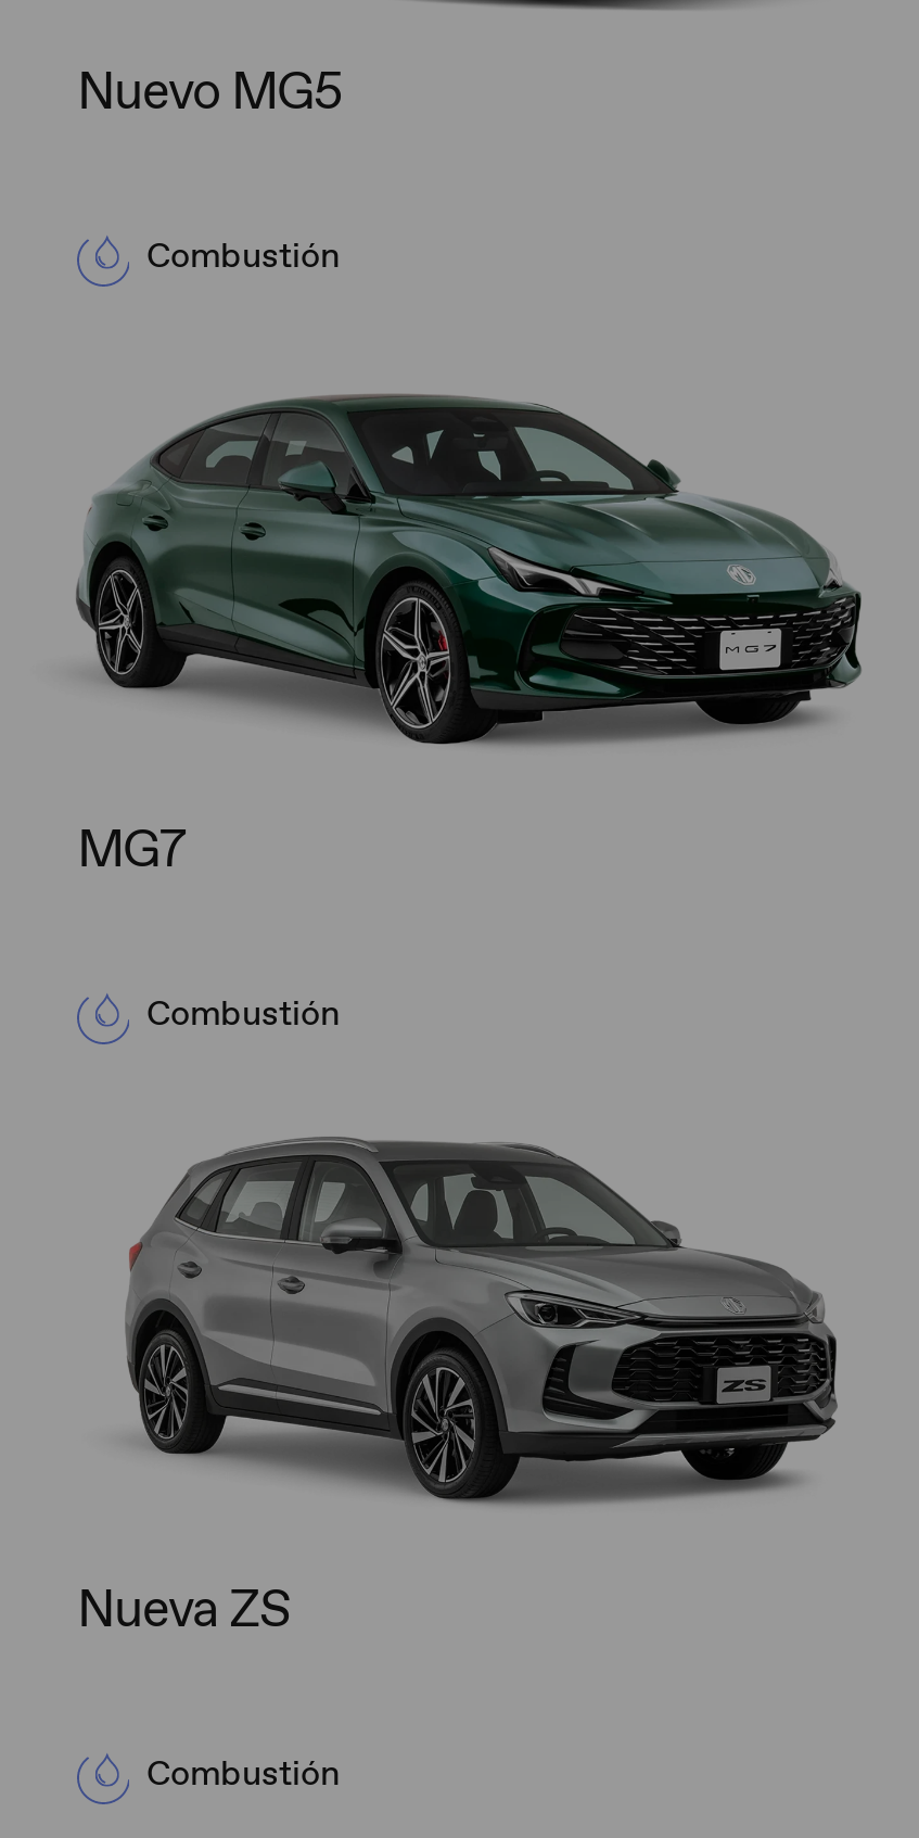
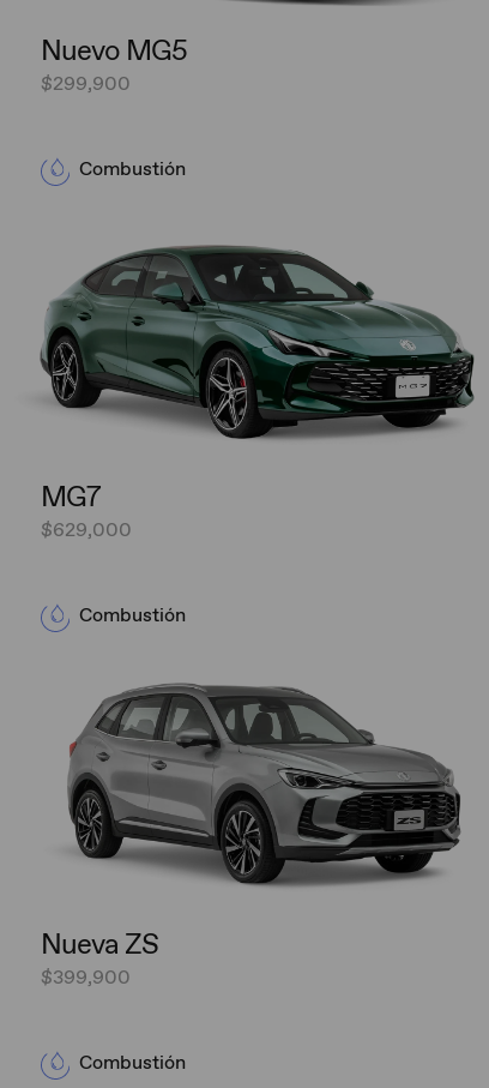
none -> [41,71,131,96] $299,900
none -> [41,517,132,543] $629,000
none -> [41,964,131,989] $399,900

